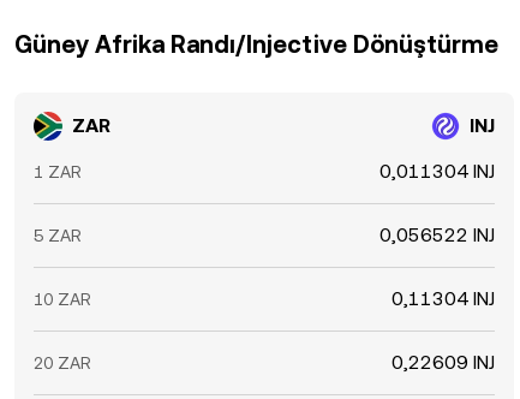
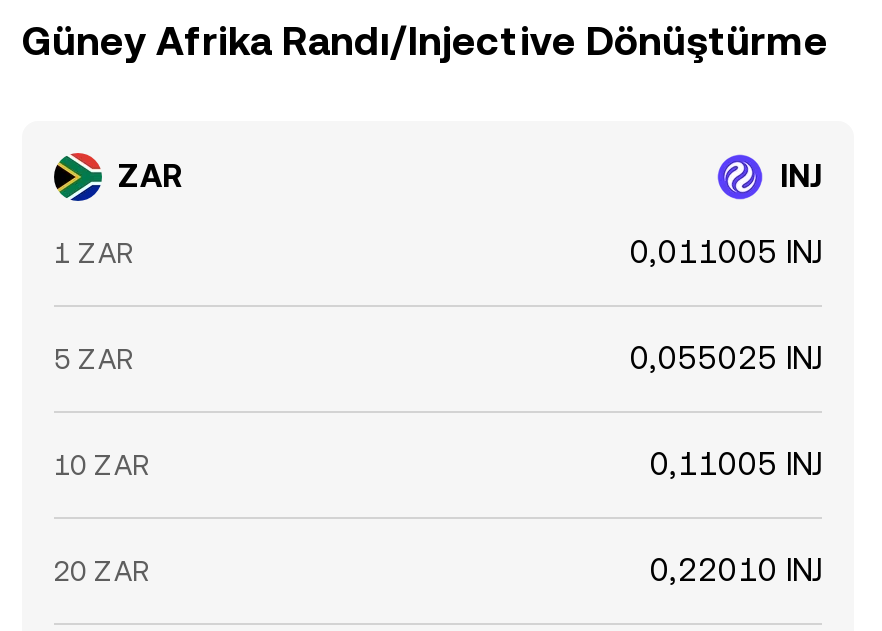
[379,160,495,183] 0,011304 INJ -> [630,233,822,271] 0,011005 INJ
[379,224,495,246] 0,056522 INJ -> [630,339,822,377] 0,055025 INJ
[392,287,495,310] 0,11304 INJ -> [650,445,822,483] 0,11005 INJ
[392,351,495,374] 0,22609 INJ -> [650,551,822,589] 0,22010 INJ

